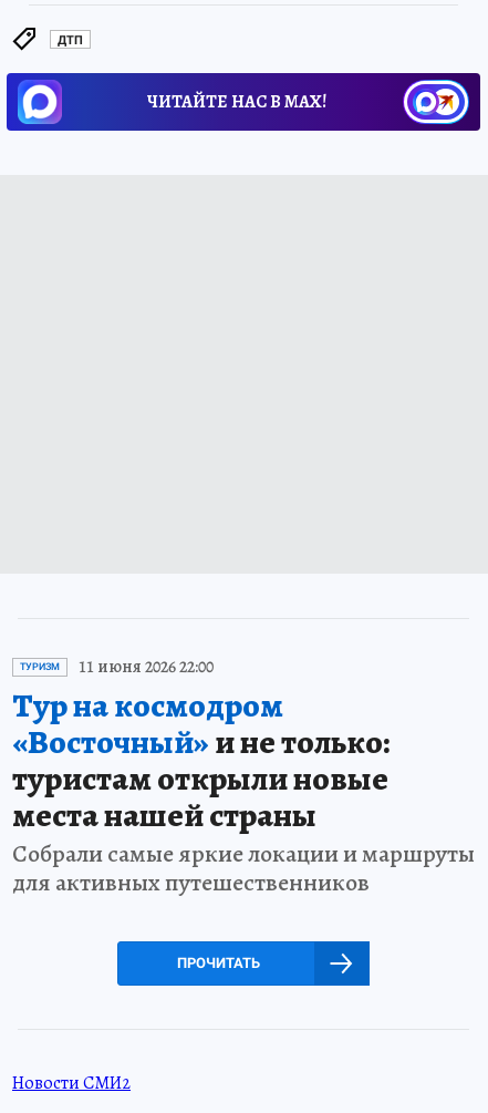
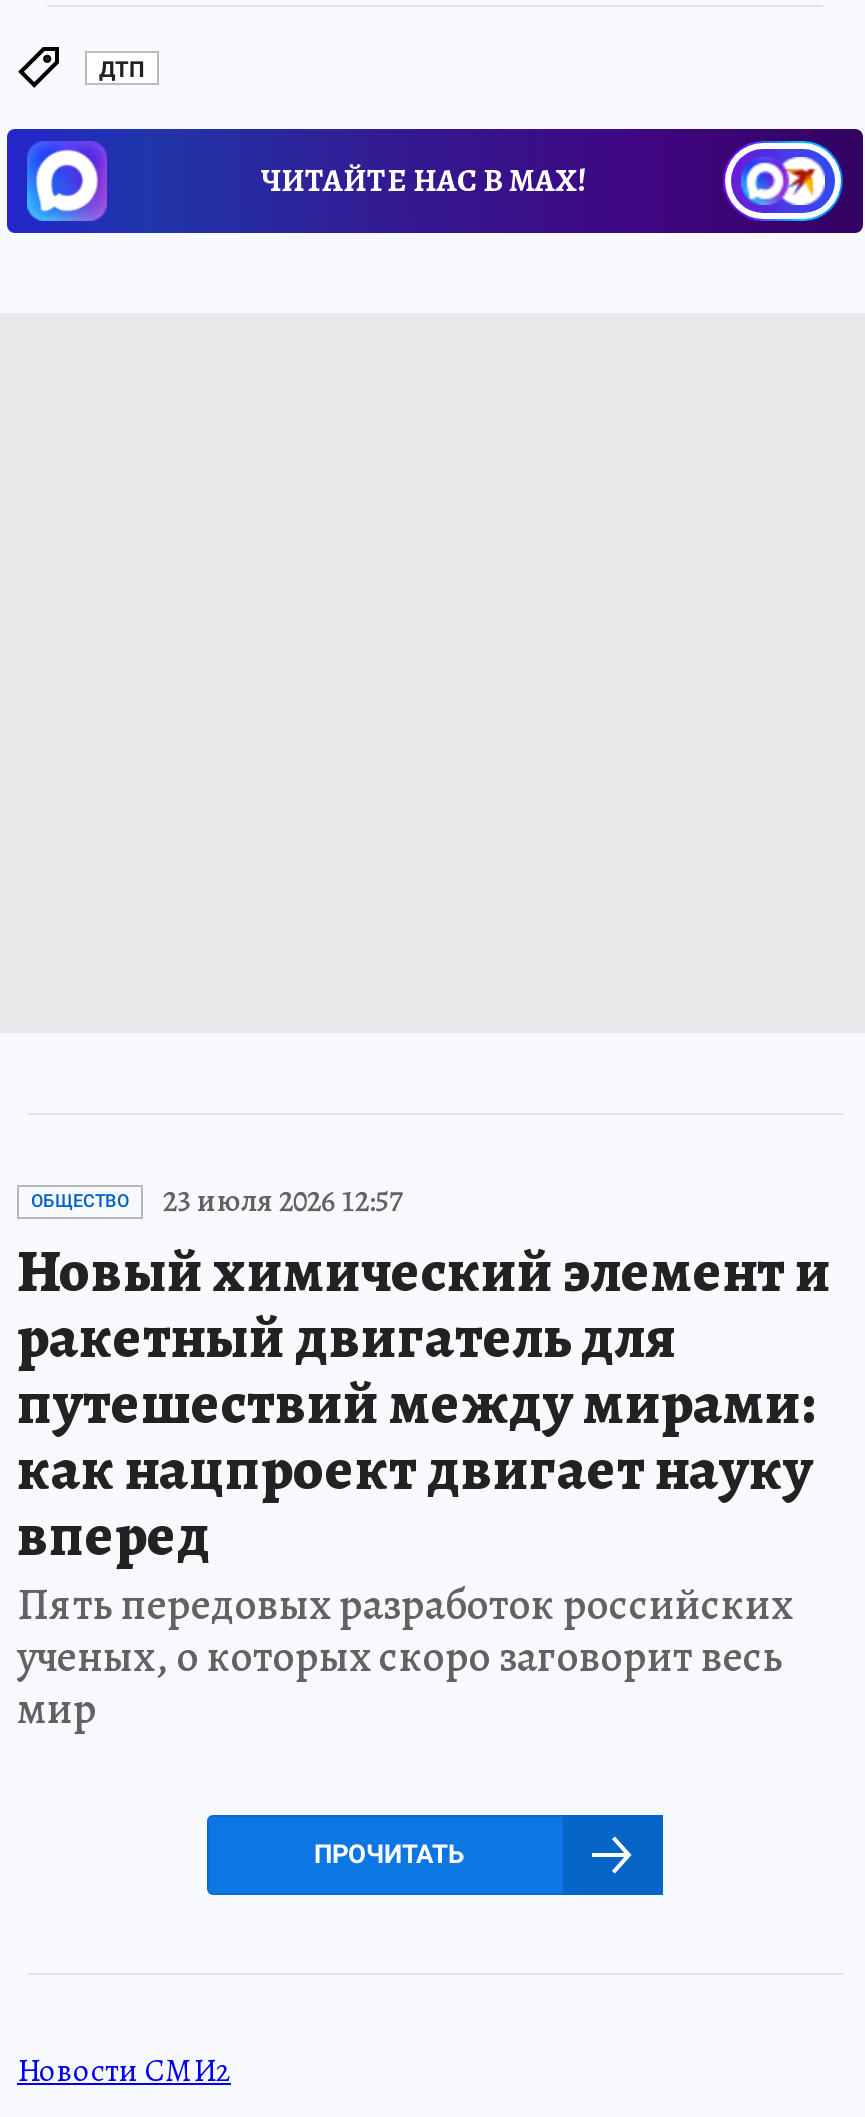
[12,655,475,899] ТУРИЗМ | 11 июня 2026 22:00 | Тур на космодром | «Восточный»и не только: | туристам открыли новые | места нашей страны | Собрали самые яркие локации и маршруты | для активных путешественников -> [17,1179,831,1739] ОБЩЕСТВО | 23 июля 2026 12:57 | Новый химический элемент и | ракетный двигатель для | путешествий между мирами: | как нацпроект двигает науку | вперед | Пять передовых разработок российских | ученых, о которых скоро заговорит весь | мир

